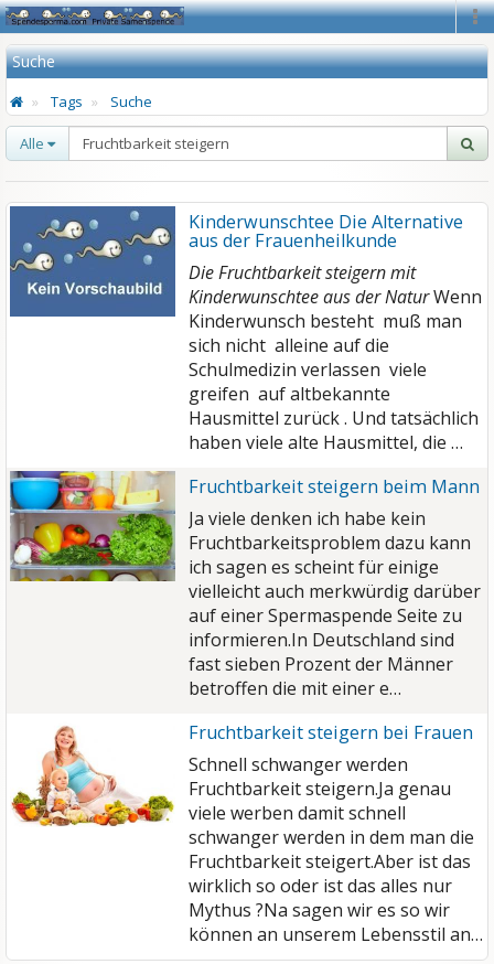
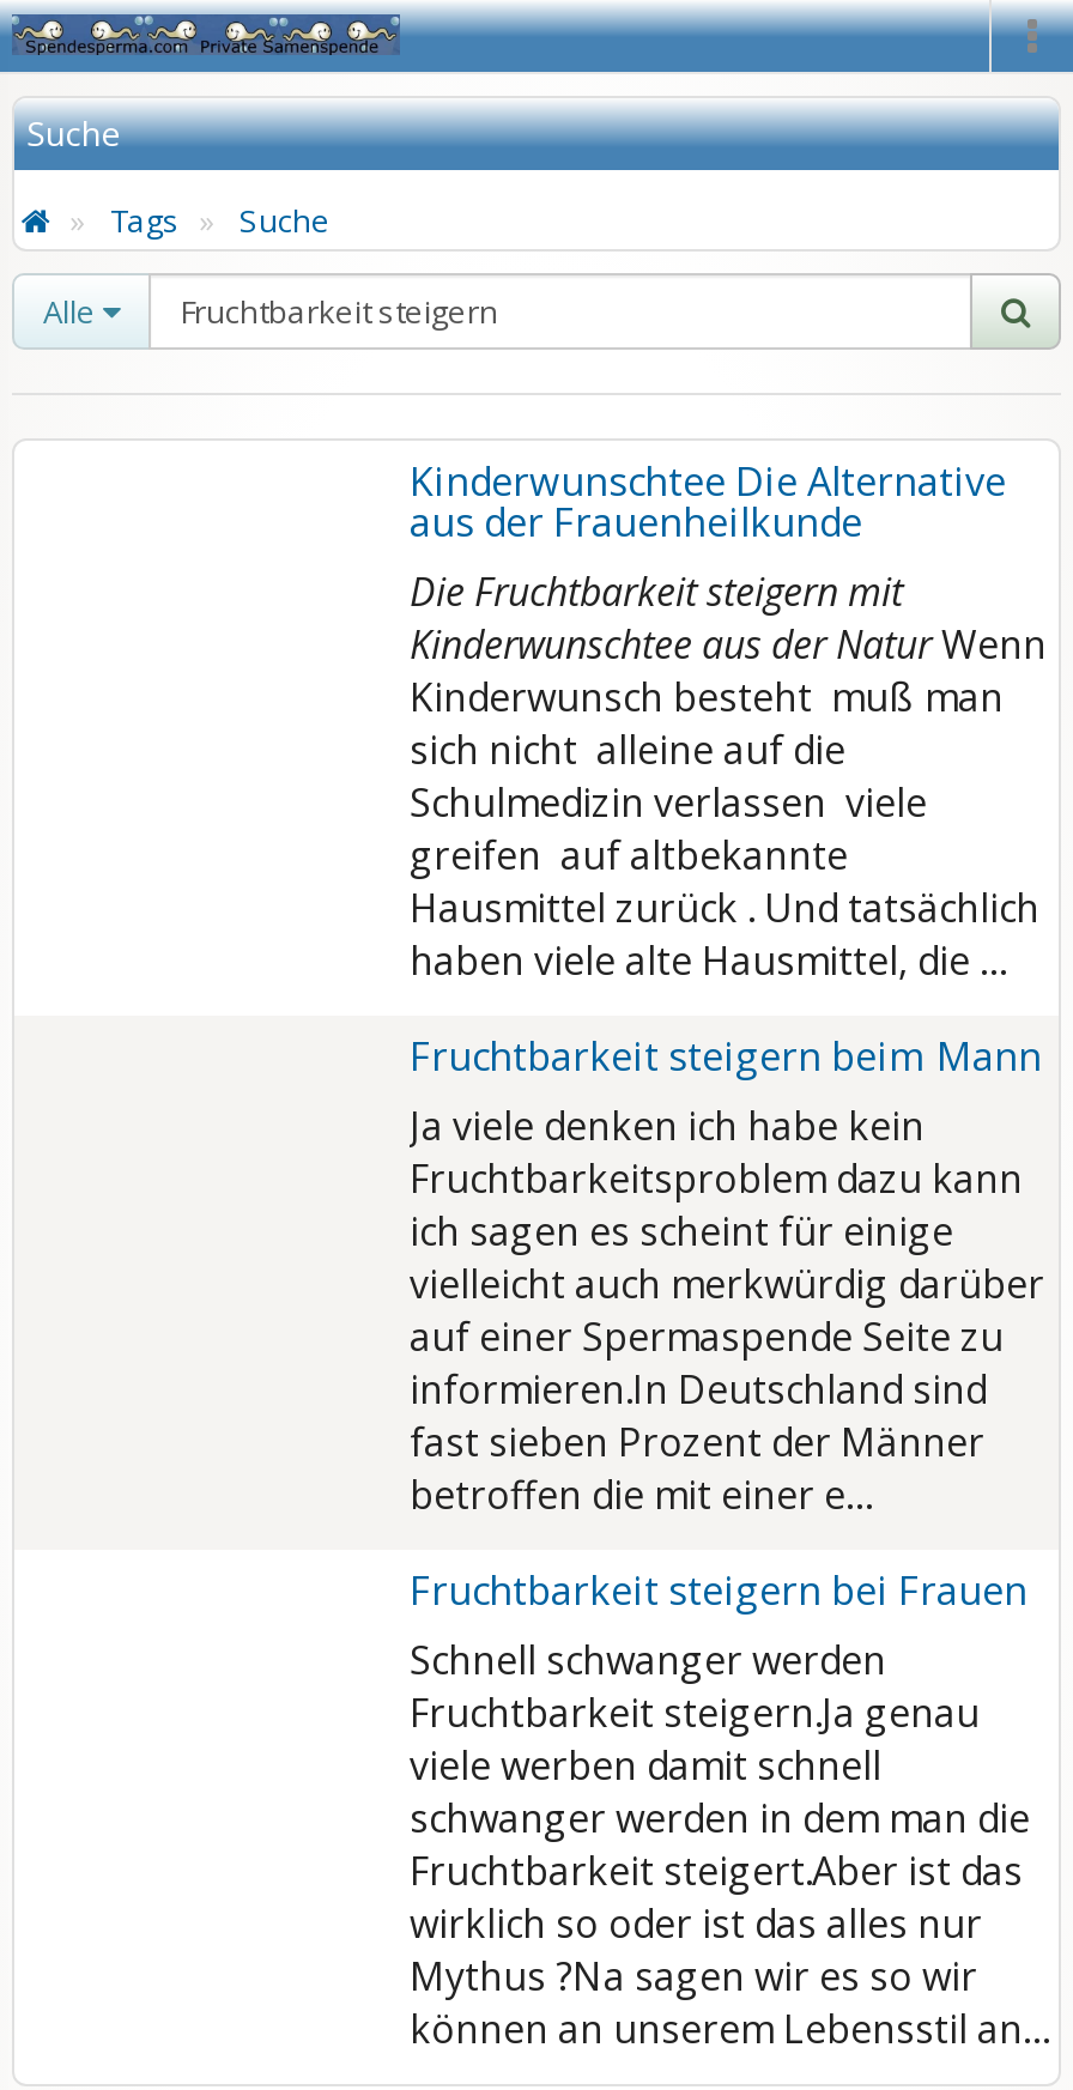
[9,205,176,318] [image] -> none
[9,470,176,582] [image] -> none
[11,725,175,827] [image] -> none

